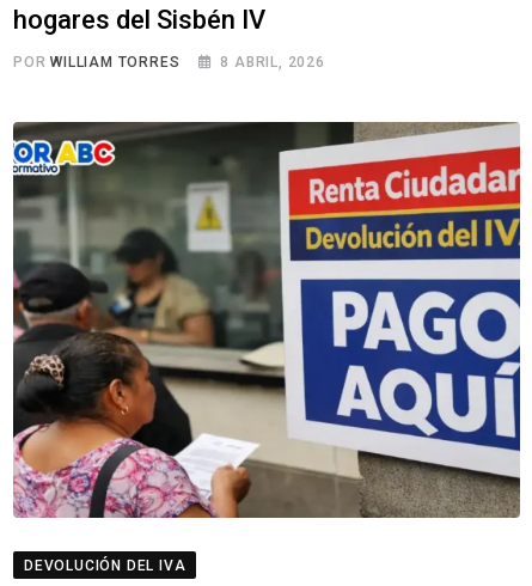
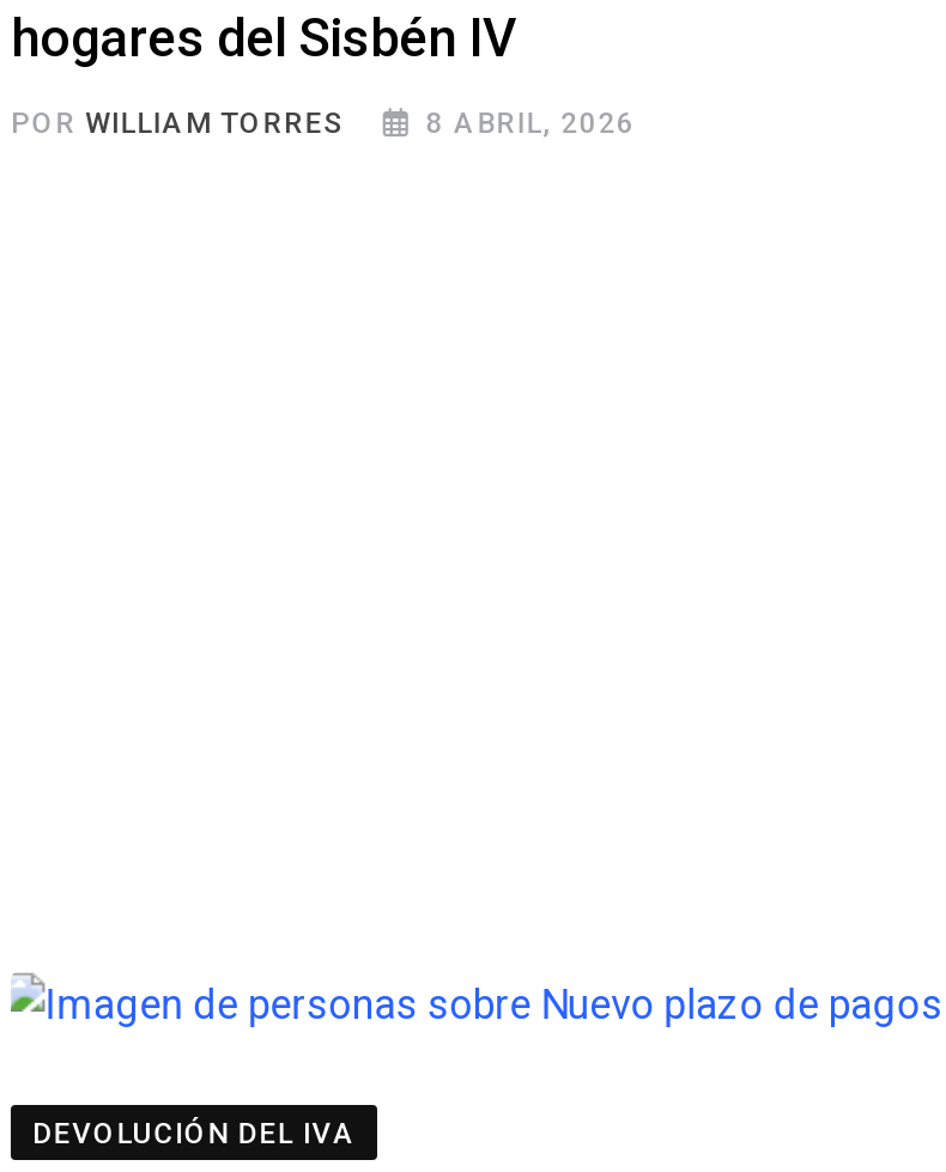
[12,121,521,519] [image] -> none

